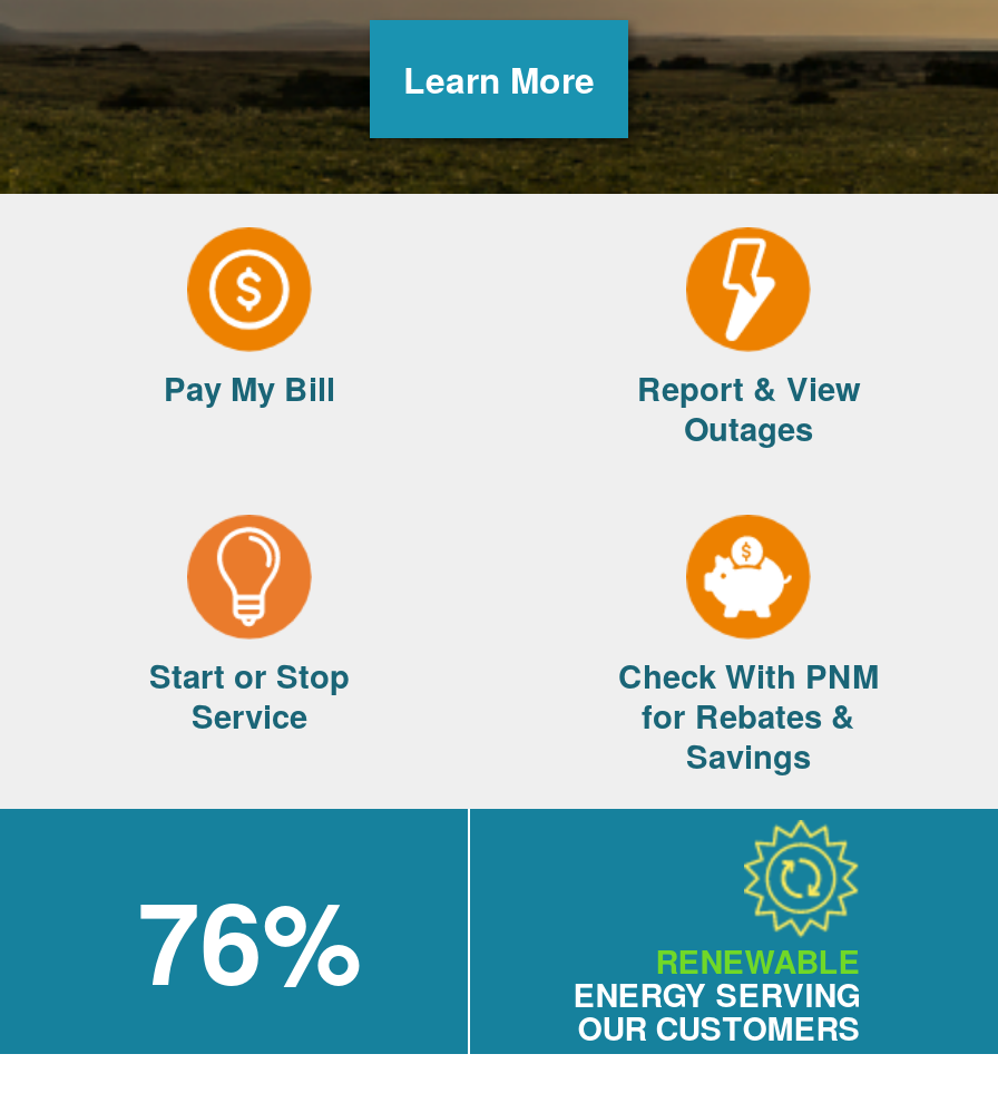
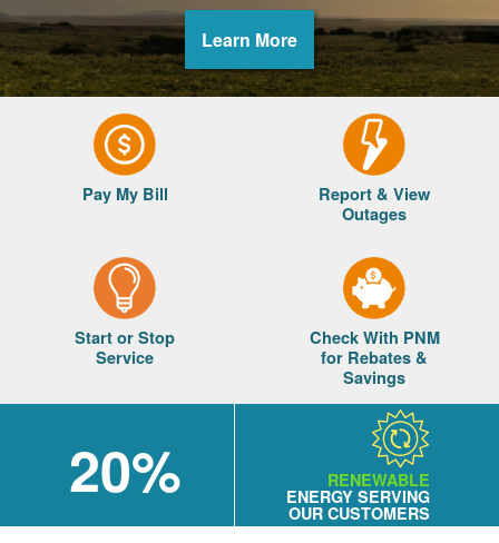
[138,858,363,1018] 76% -> [69,428,181,509] 20%

